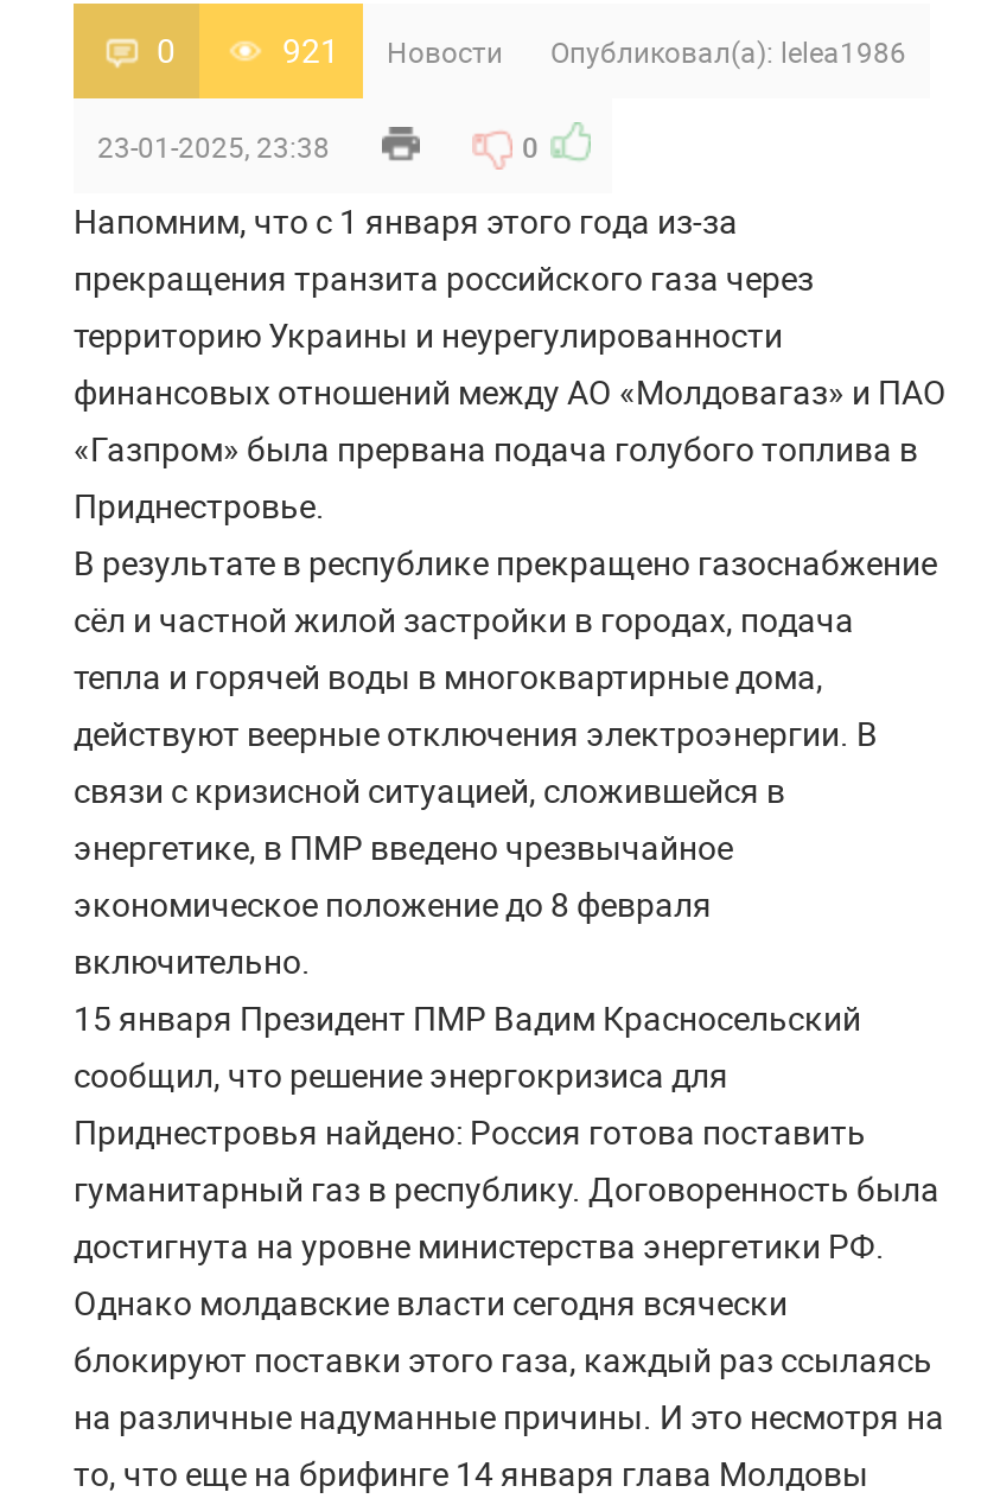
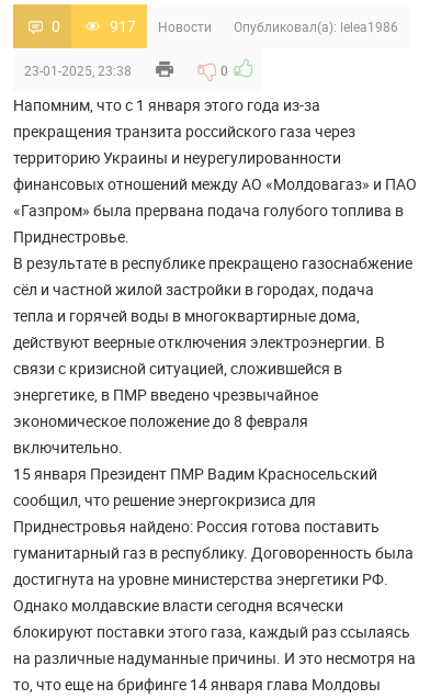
[282,27,339,72] 921 -> [110,15,136,36] 917

